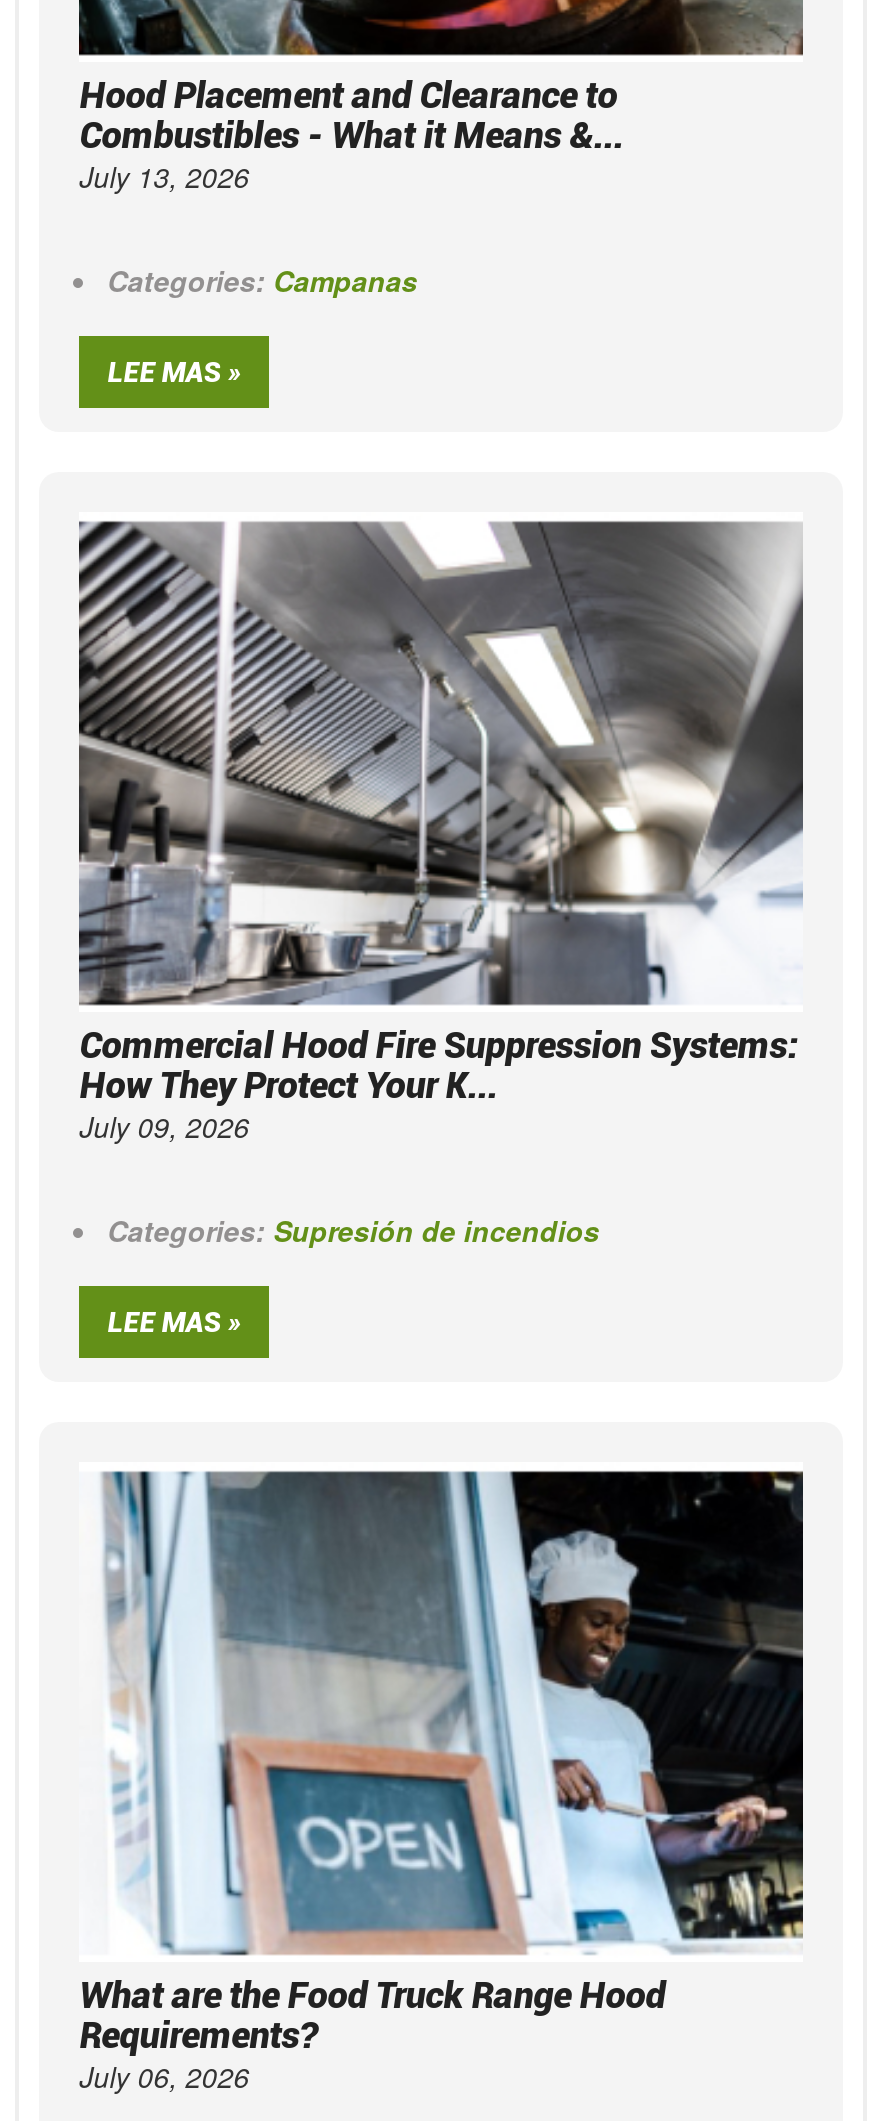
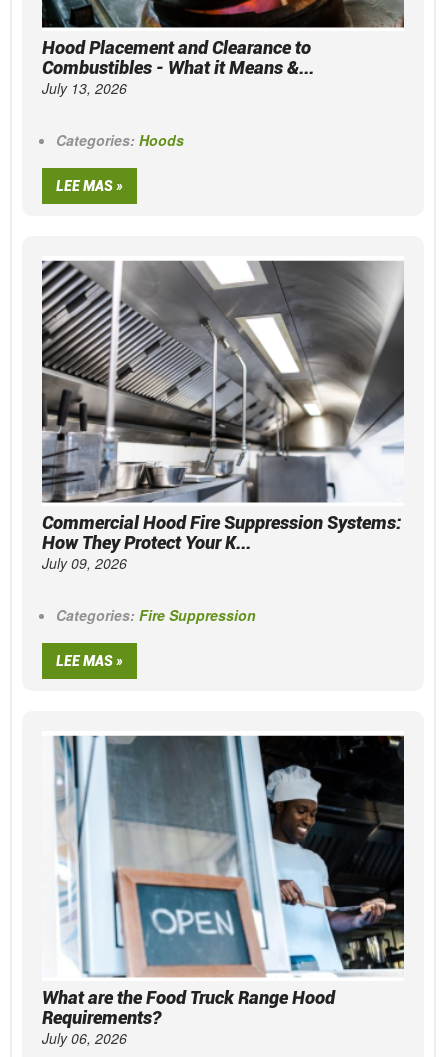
[107,260,417,300] Categories: Campanas -> [56,130,184,150] Categories: Hoods
[107,1209,599,1249] Categories: Supresión de incendios -> [56,605,256,625] Categories: Fire Suppression

